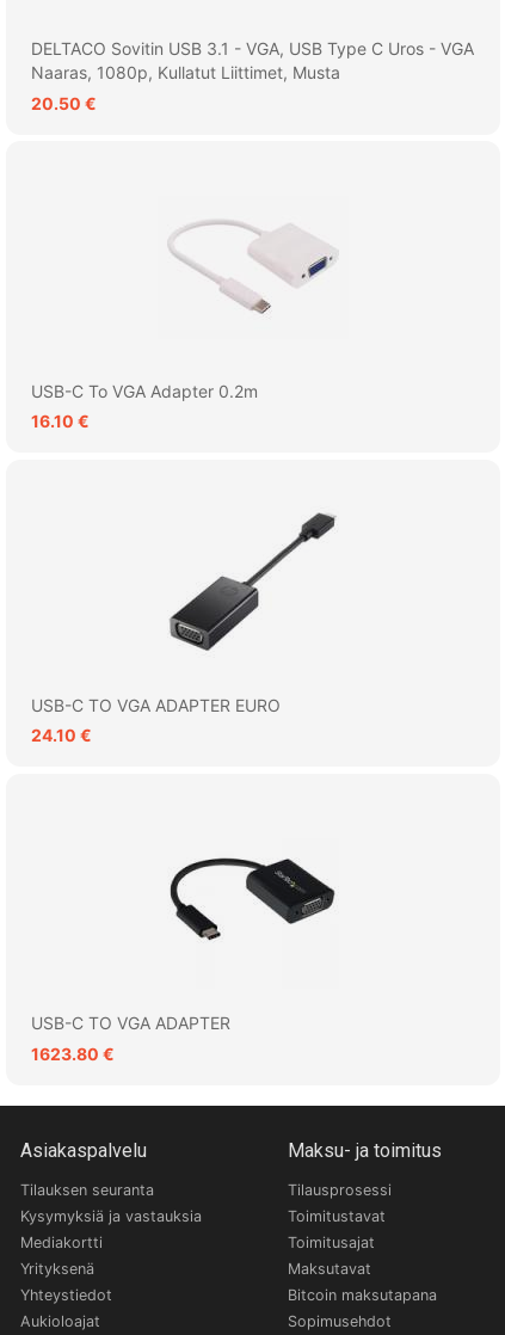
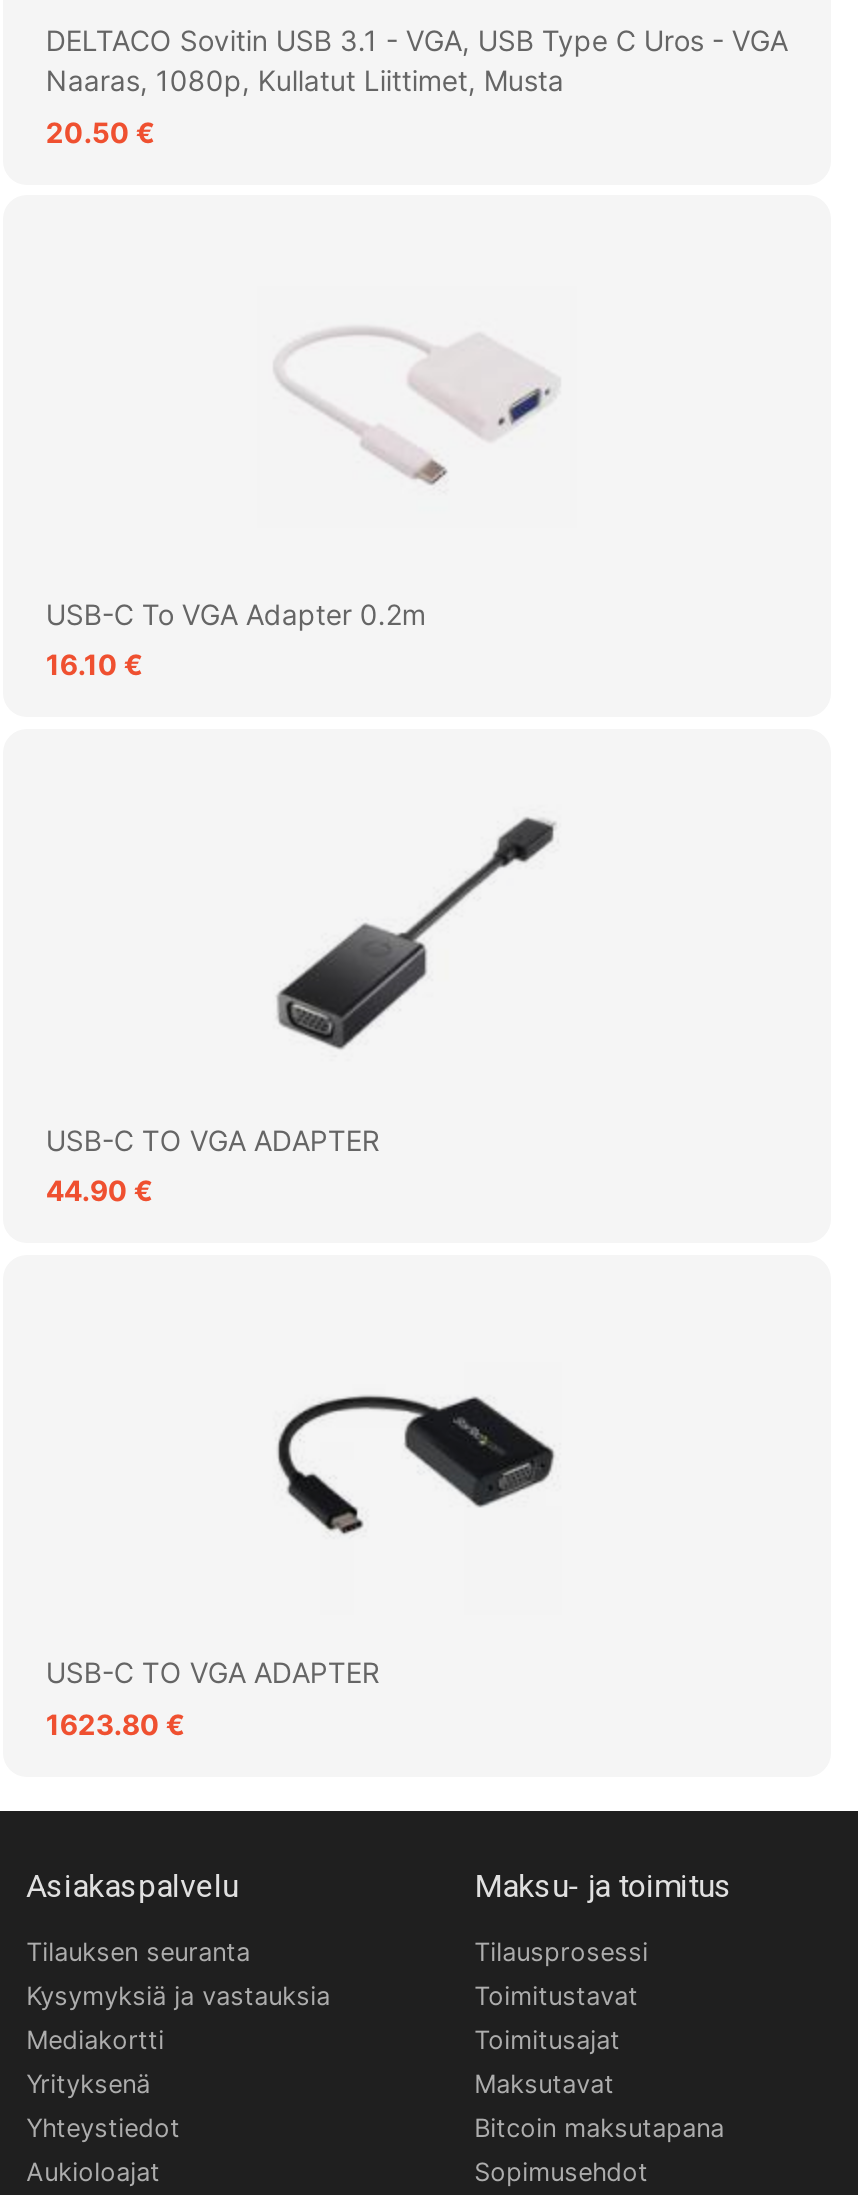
[32,694,281,715] USB-C TO VGA ADAPTER EURO -> [46,1122,380,1156] USB-C TO VGA ADAPTER
[32,725,92,745] 24.10 € -> [46,1173,154,1207] 44.90 €

